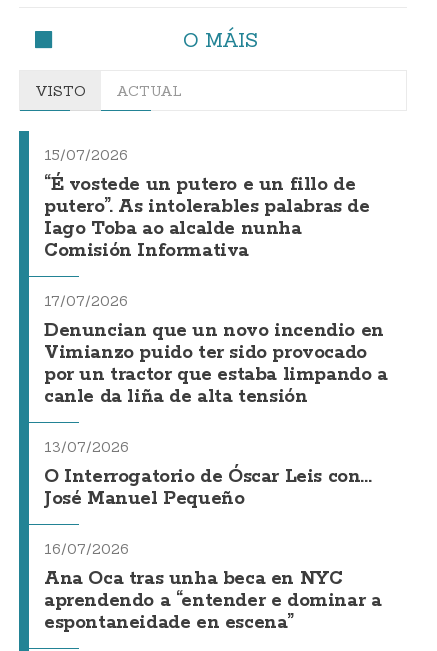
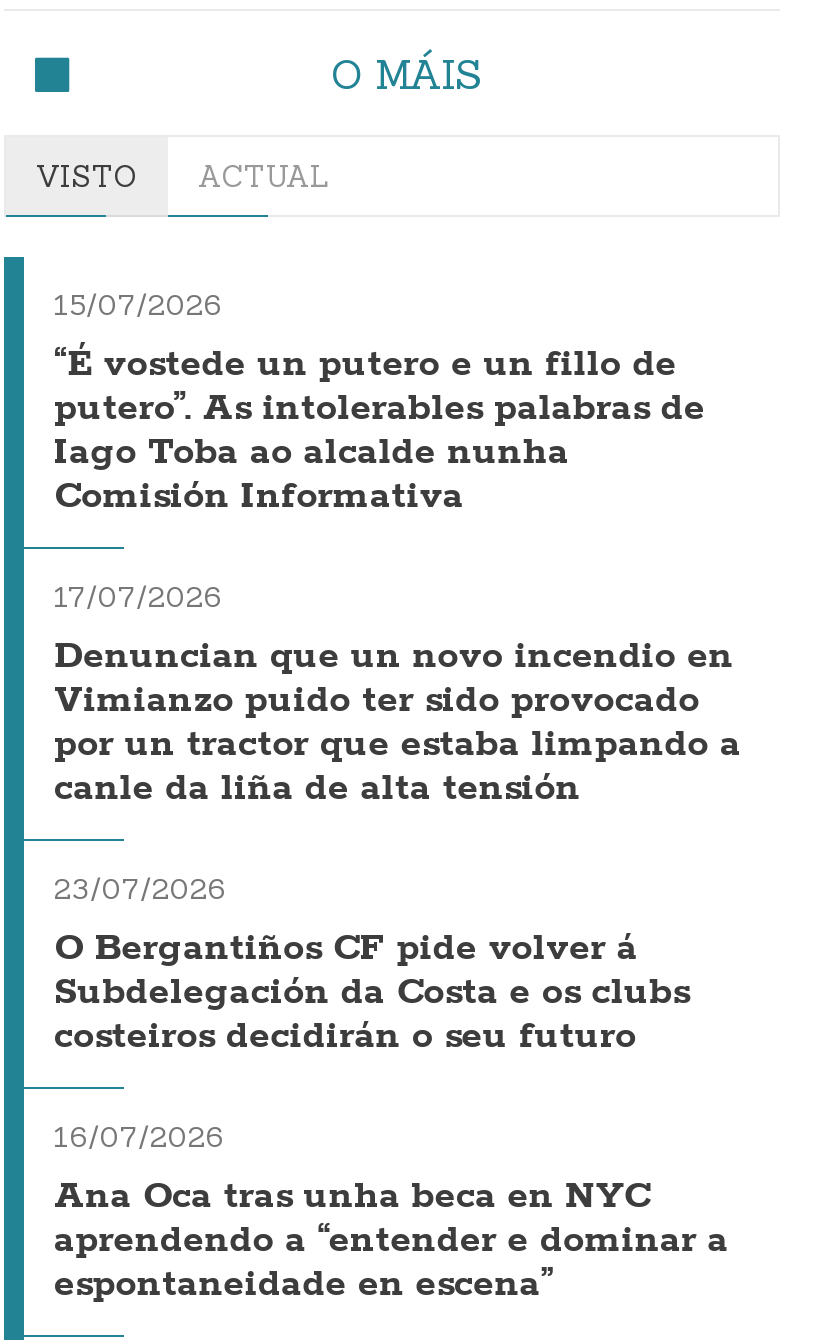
[44,438,371,511] 13/07/2026 | O Interrogatorio de Óscar Leis con... | José Manuel Pequeño -> [54,870,690,1060] 23/07/2026 | O Bergantiños CF pide volver á | Subdelegación da Costa e os clubs | costeiros decidirán o seu futuro

